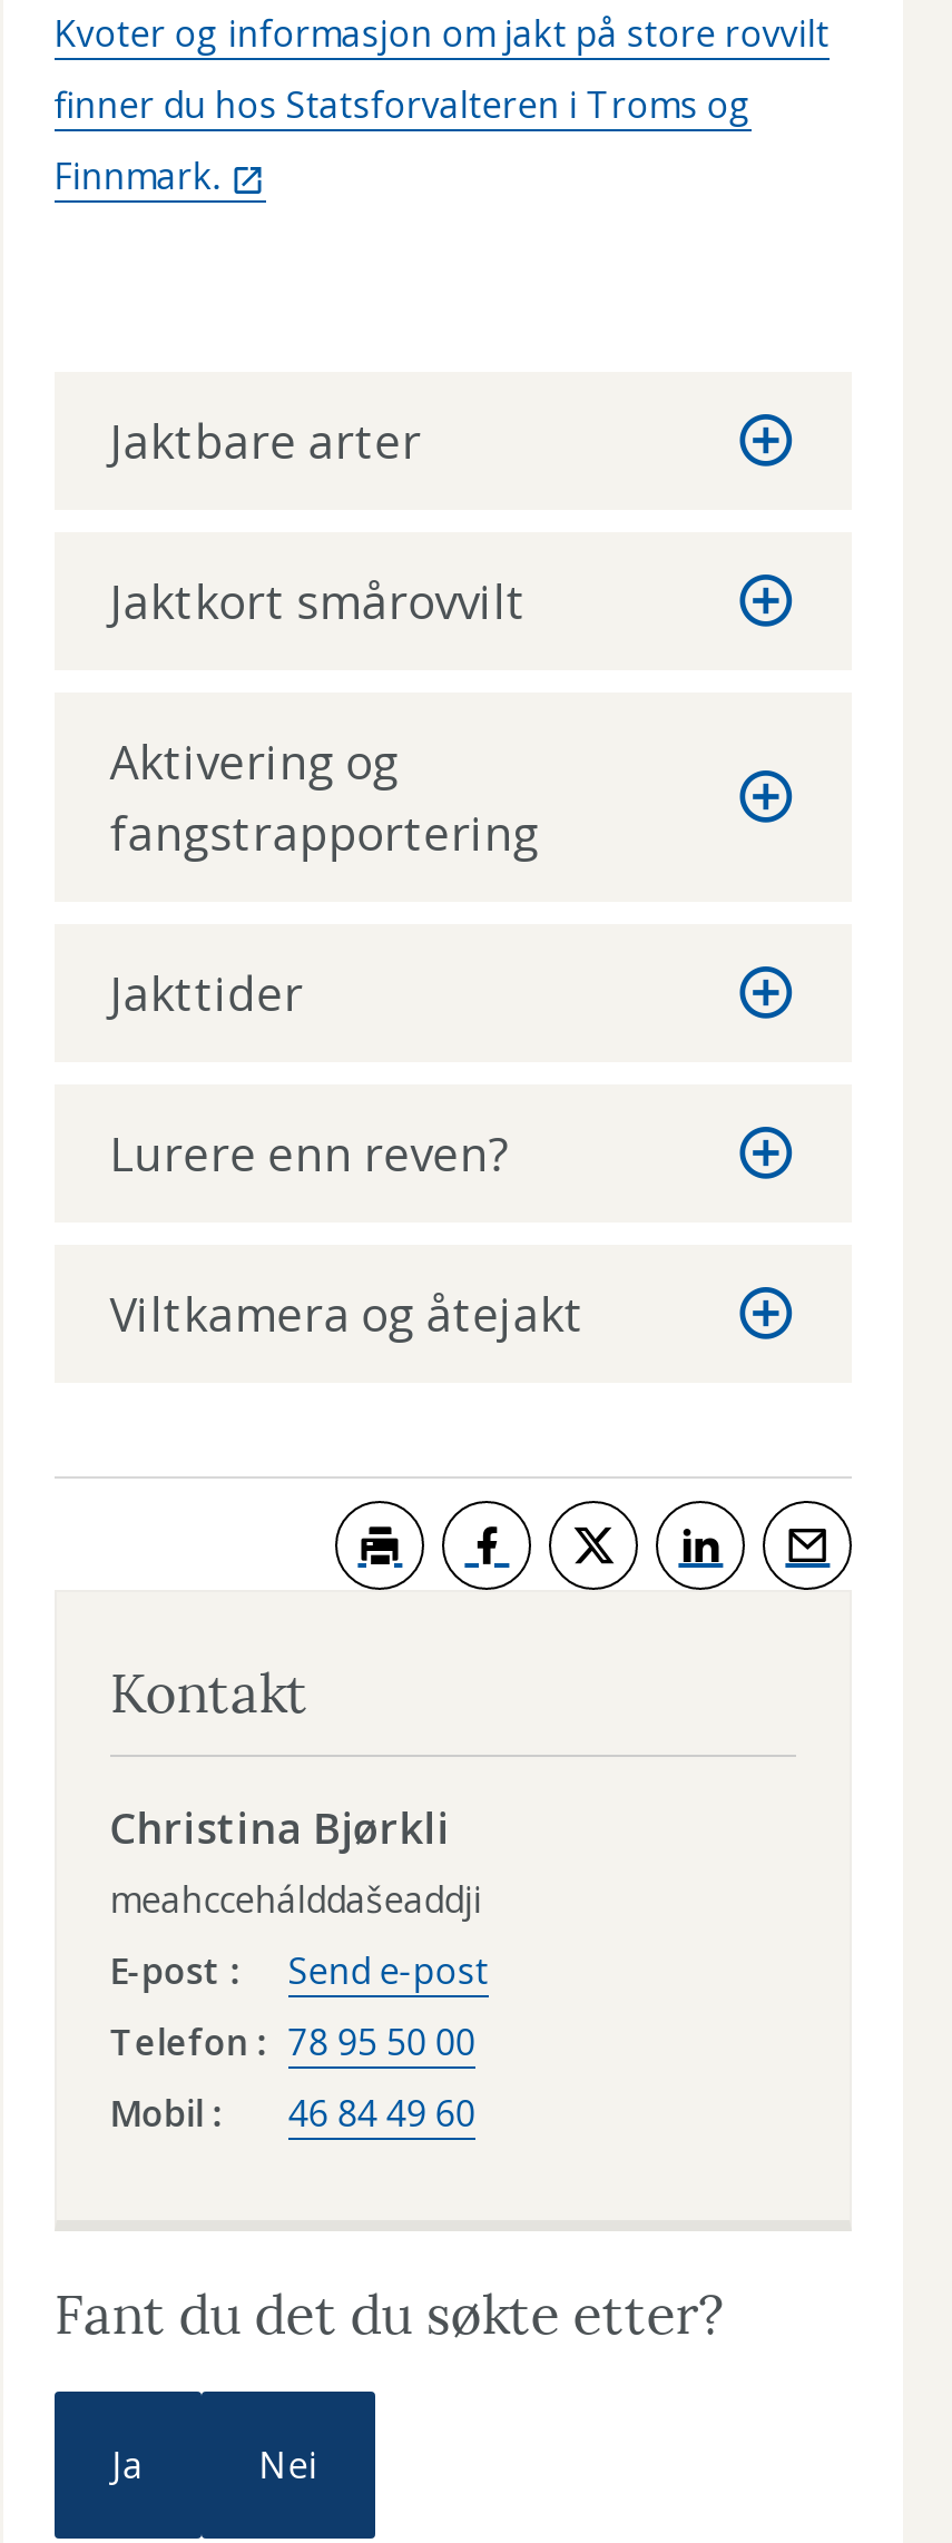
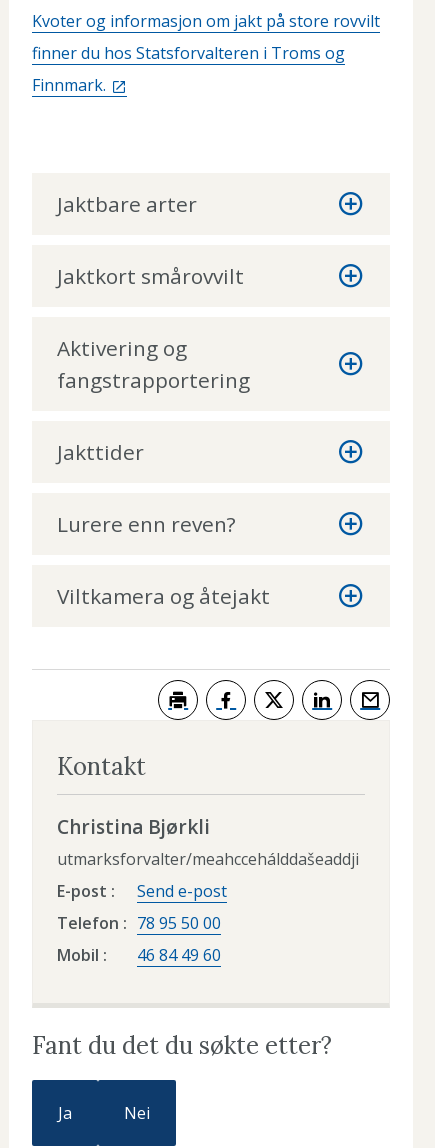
[110,1875,482,1924] meahccehálddašeaddji -> [57,848,359,870] utmarksforvalter/meahccehálddašeaddji

